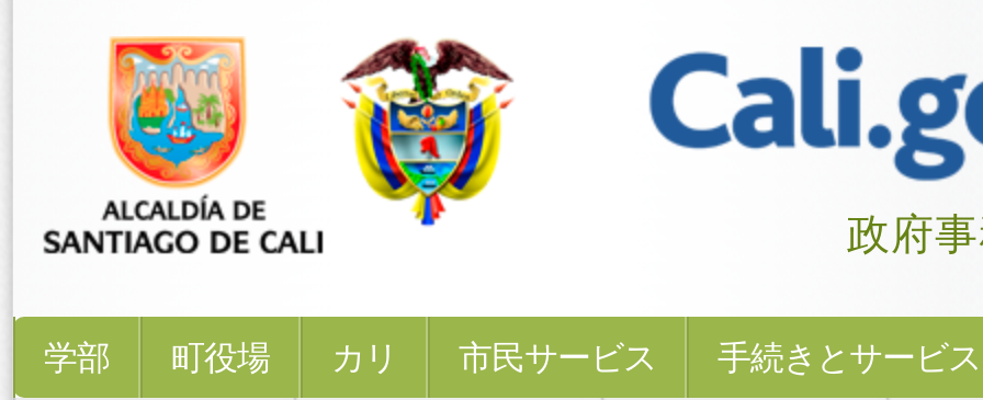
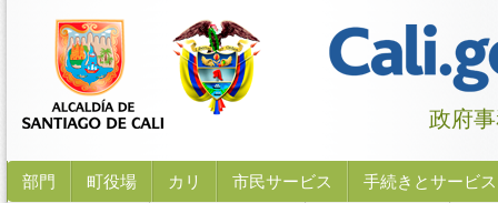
[44,339,110,378] 学部 -> [22,172,56,192] 部門

